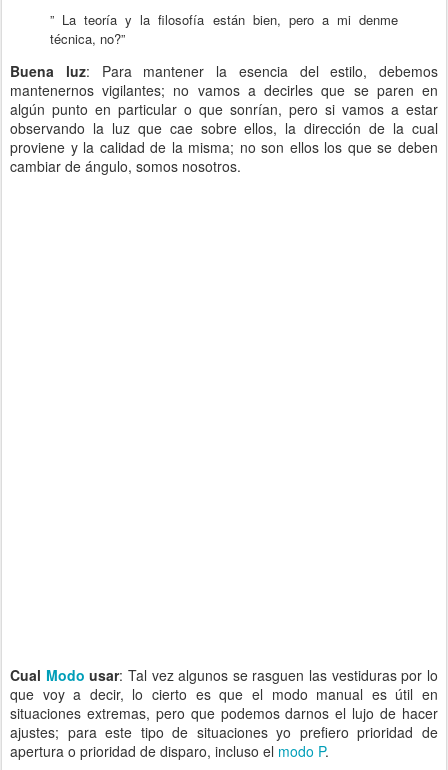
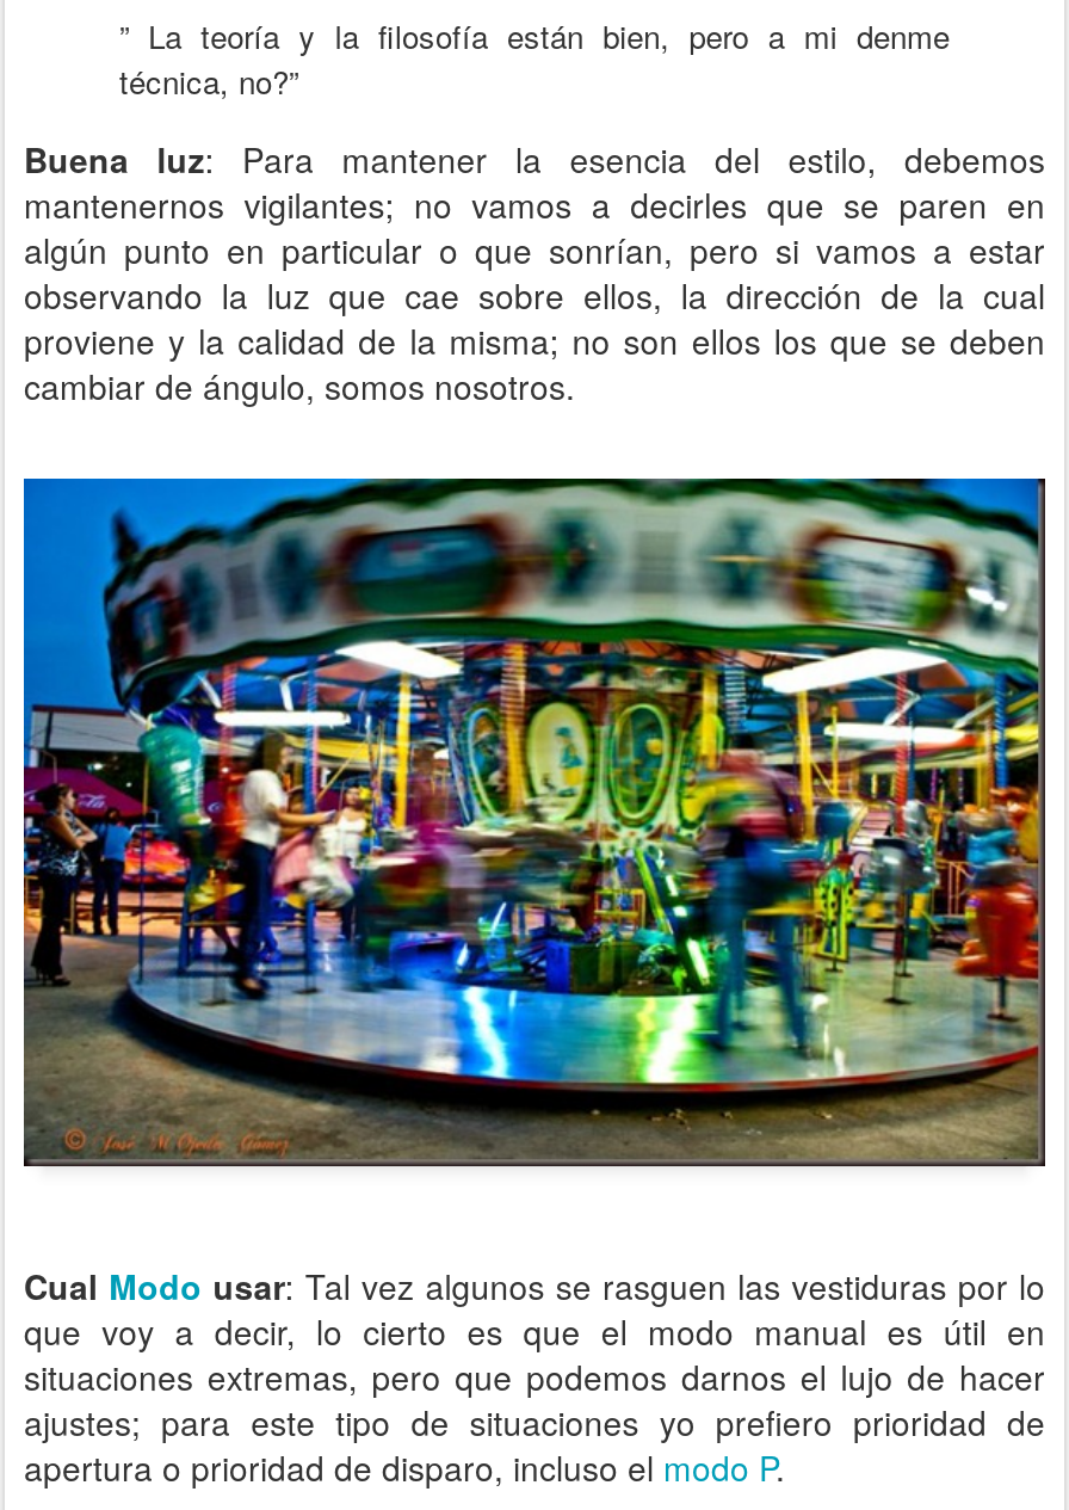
none -> [21,476,1048,1169] [image]

